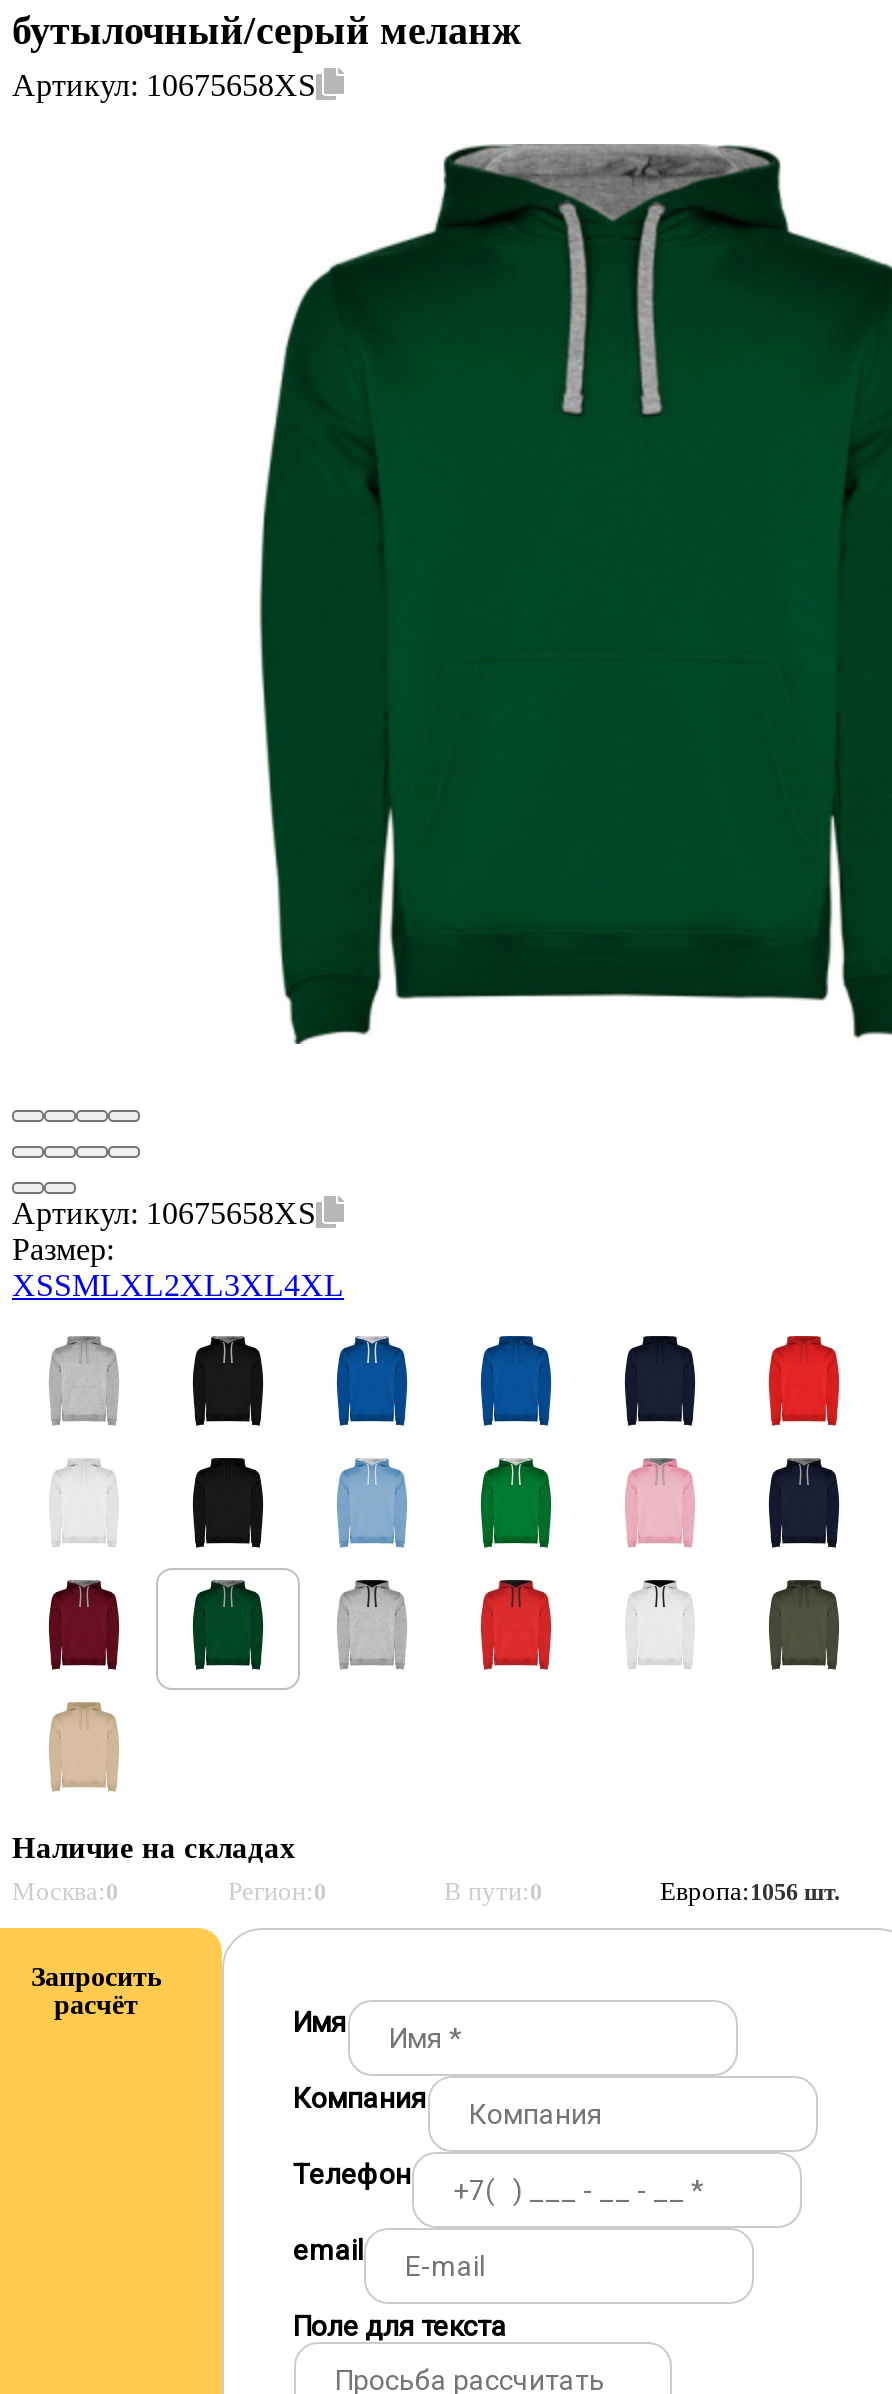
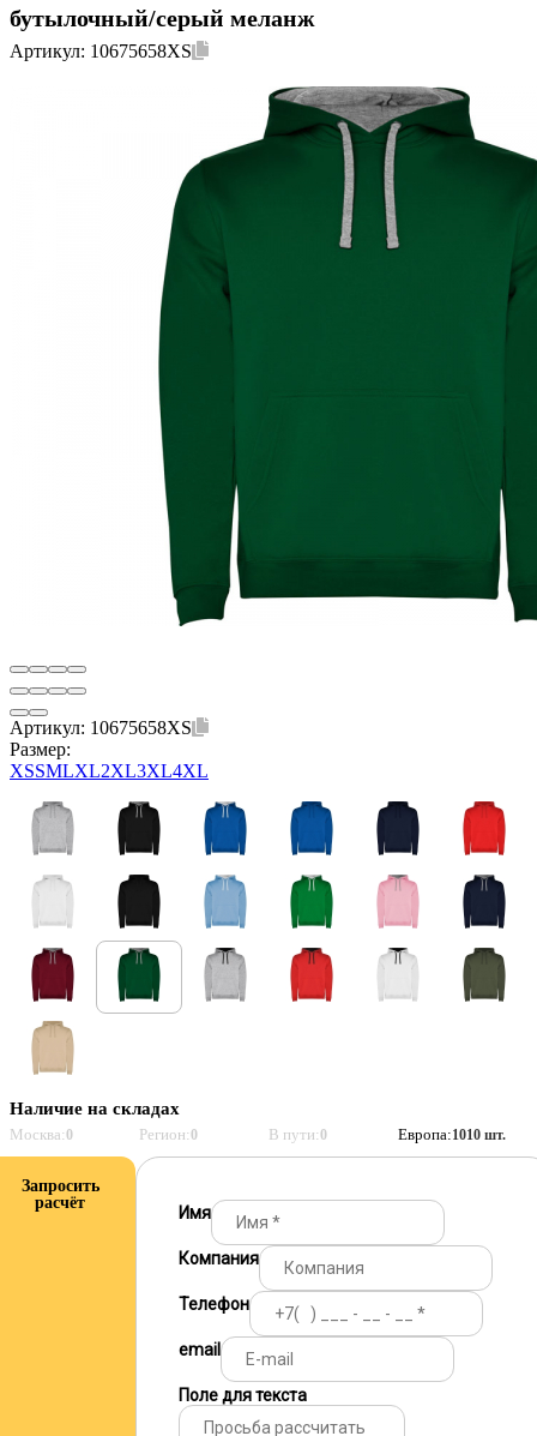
[660,1876,840,1906] Европа:1056 шт. -> [398,1125,506,1143] Европа:1010 шт.

